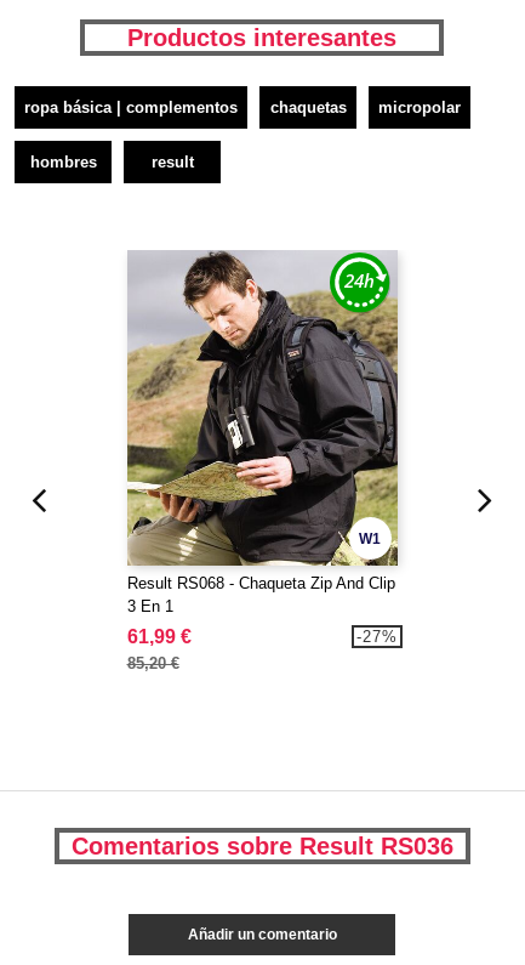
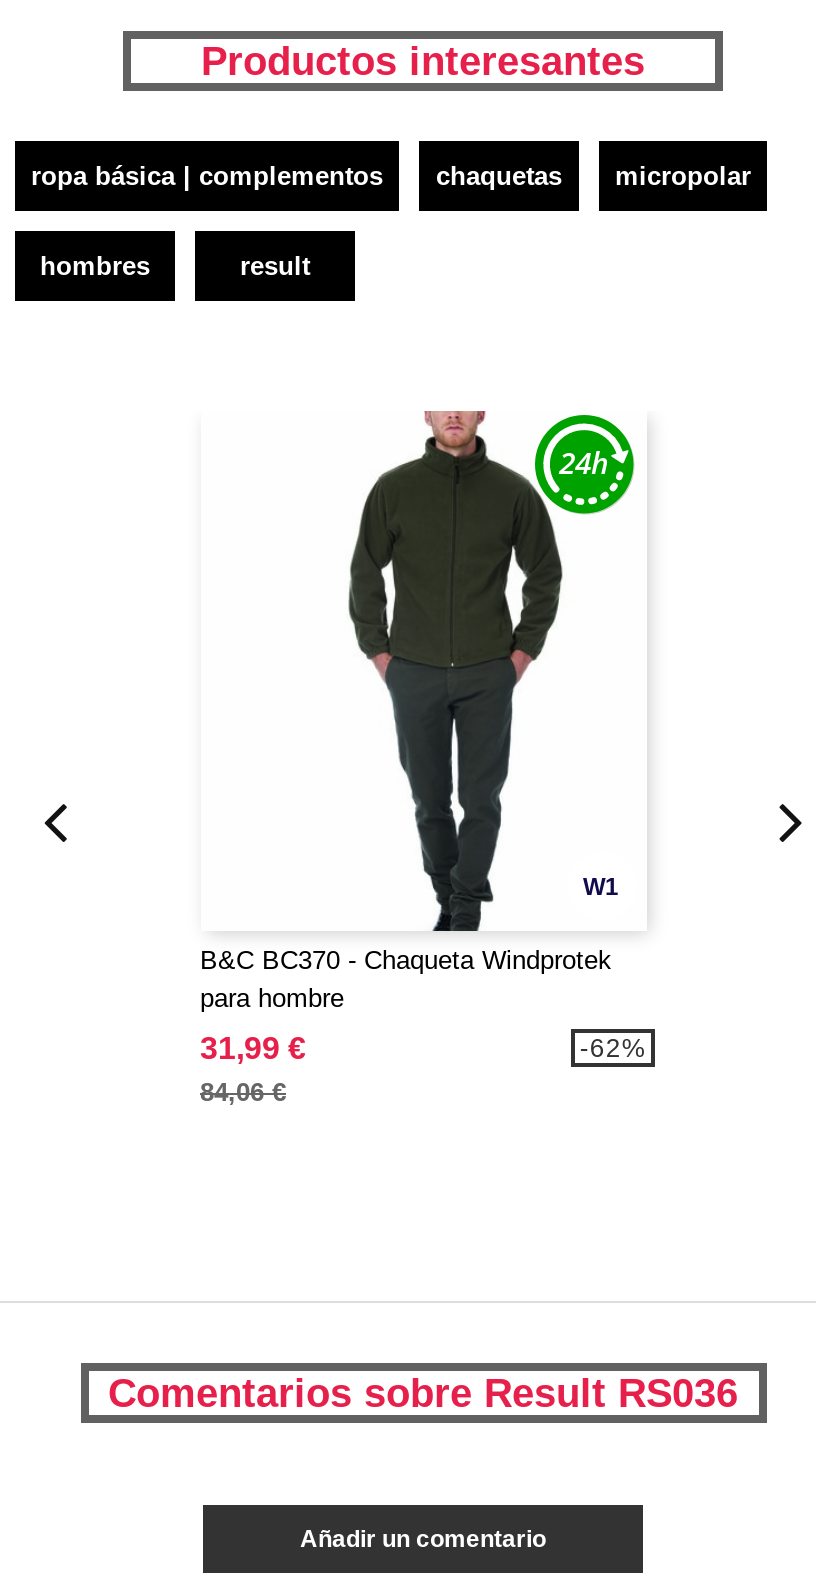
[126,250,399,615] [image] | Result RS068 - Chaqueta Zip And Clip | 3 En 1 -> [200,411,647,1013] [image] | B&C BC370 - Chaqueta Windprotek | para hombre
[127,626,191,672] 61,99 € | 85,20 € -> [200,1031,306,1107] 31,99 € | 84,06 €
[357,628,398,646] -27% -> [580,1033,648,1063] -62%

